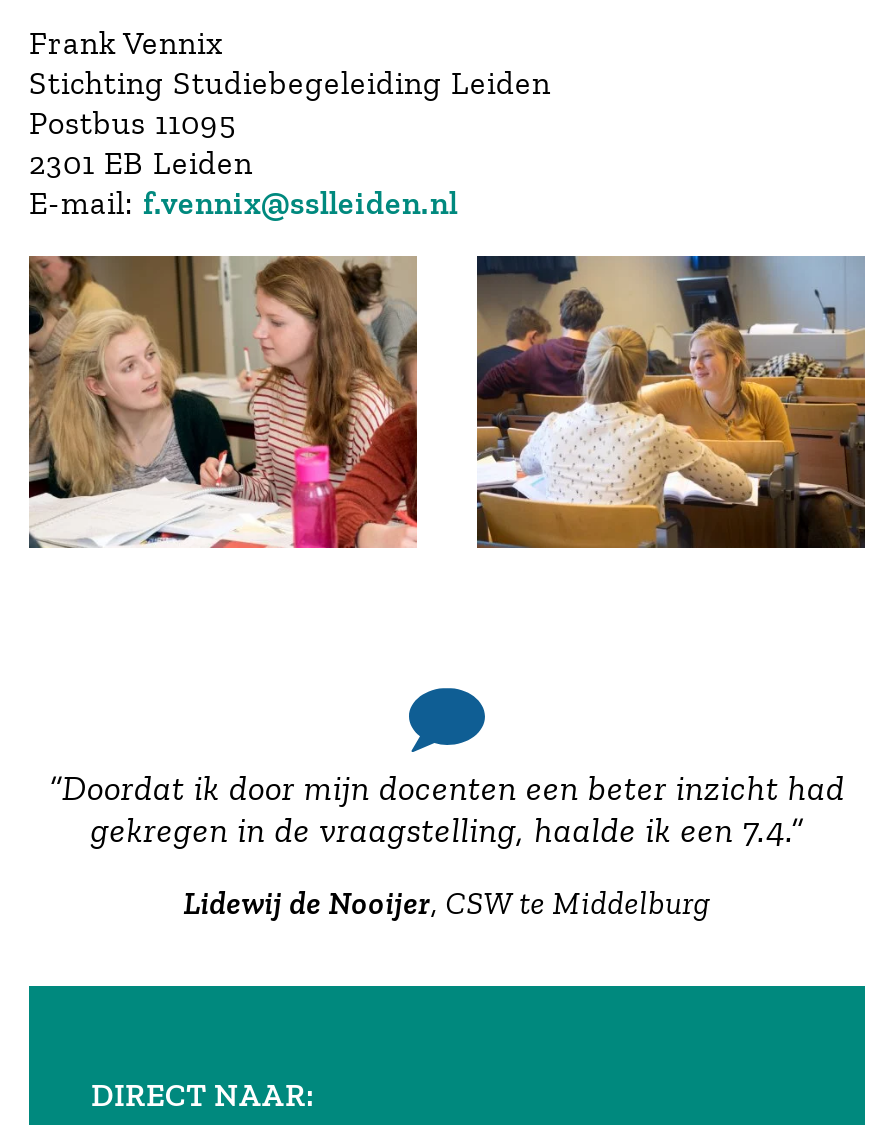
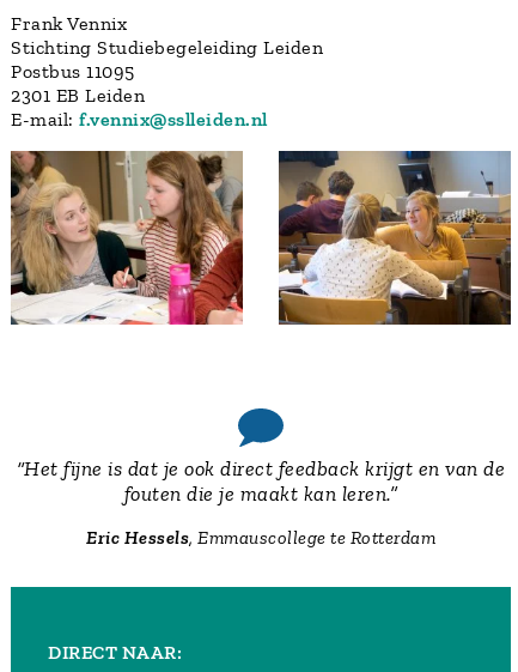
[49,767,845,853] “Doordat ik door mijn docenten een beter inzicht had | gekregen in de vraagstelling, haalde ik een 7.4.” -> [17,455,505,507] “Het fijne is dat je ook direct feedback krijgt en van de | fouten die je maakt kan leren.”
[183,884,711,922] Lidewij de Nooijer, CSW te Middelburg -> [86,526,435,549] Eric Hessels, Emmauscollege te Rotterdam

